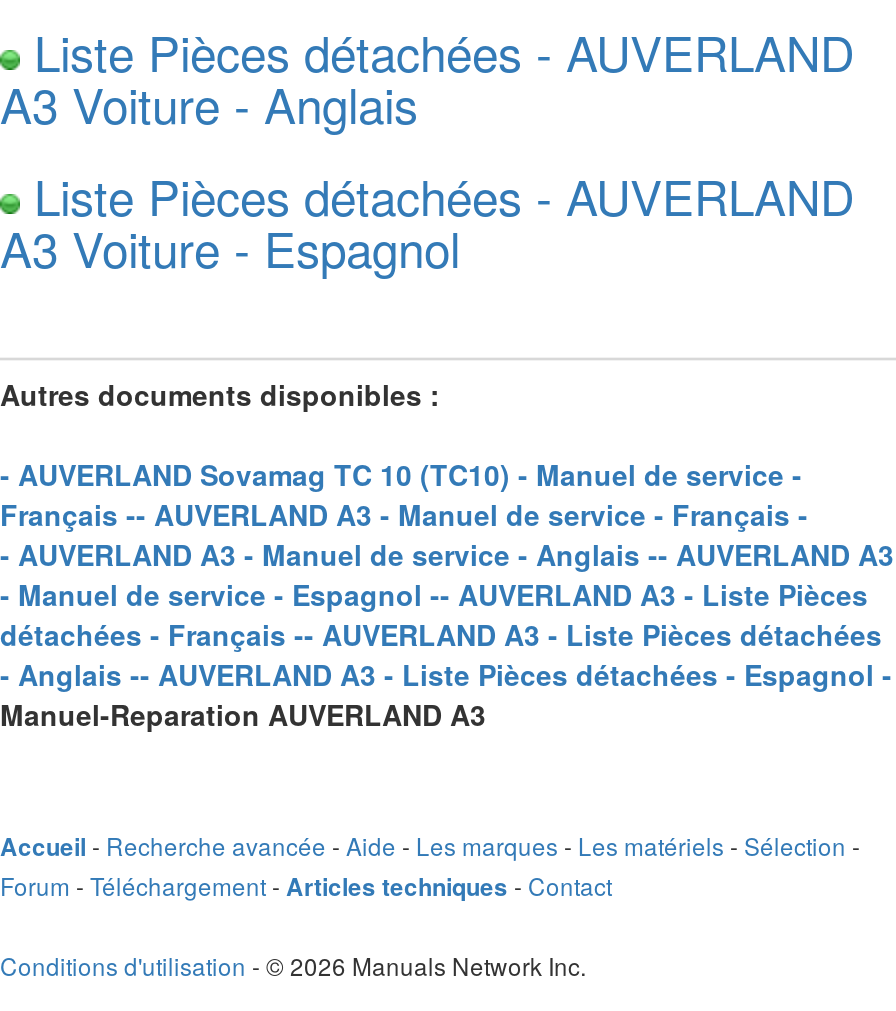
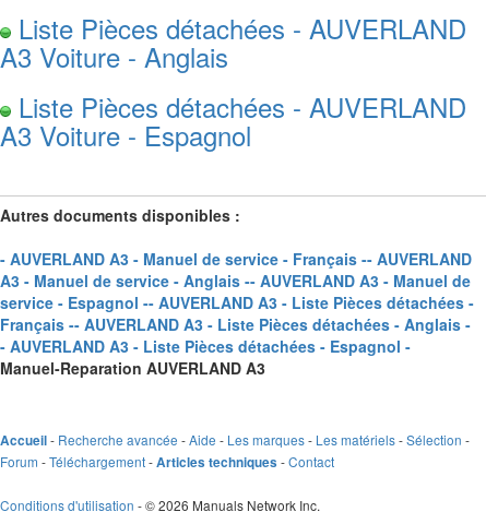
[0,454,894,694] - AUVERLAND Sovamag TC 10 (TC10) - Manuel de service - | Français - - AUVERLAND A3 - Manuel de service - Français - | - AUVERLAND A3 - Manuel de service - Anglais - - AUVERLAND A3 | - Manuel de service - Espagnol - - AUVERLAND A3 - Liste Pièces | détachées - Français - - AUVERLAND A3 - Liste Pièces détachées | - Anglais - - AUVERLAND A3 - Liste Pièces détachées - Espagnol - -> [0,248,474,357] - AUVERLAND A3 - Manuel de service - Français - - AUVERLAND | A3 - Manuel de service - Anglais - - AUVERLAND A3 - Manuel de | service - Espagnol - - AUVERLAND A3 - Liste Pièces détachées - | Français - - AUVERLAND A3 - Liste Pièces détachées - Anglais - | - AUVERLAND A3 - Liste Pièces détachées - Espagnol -

